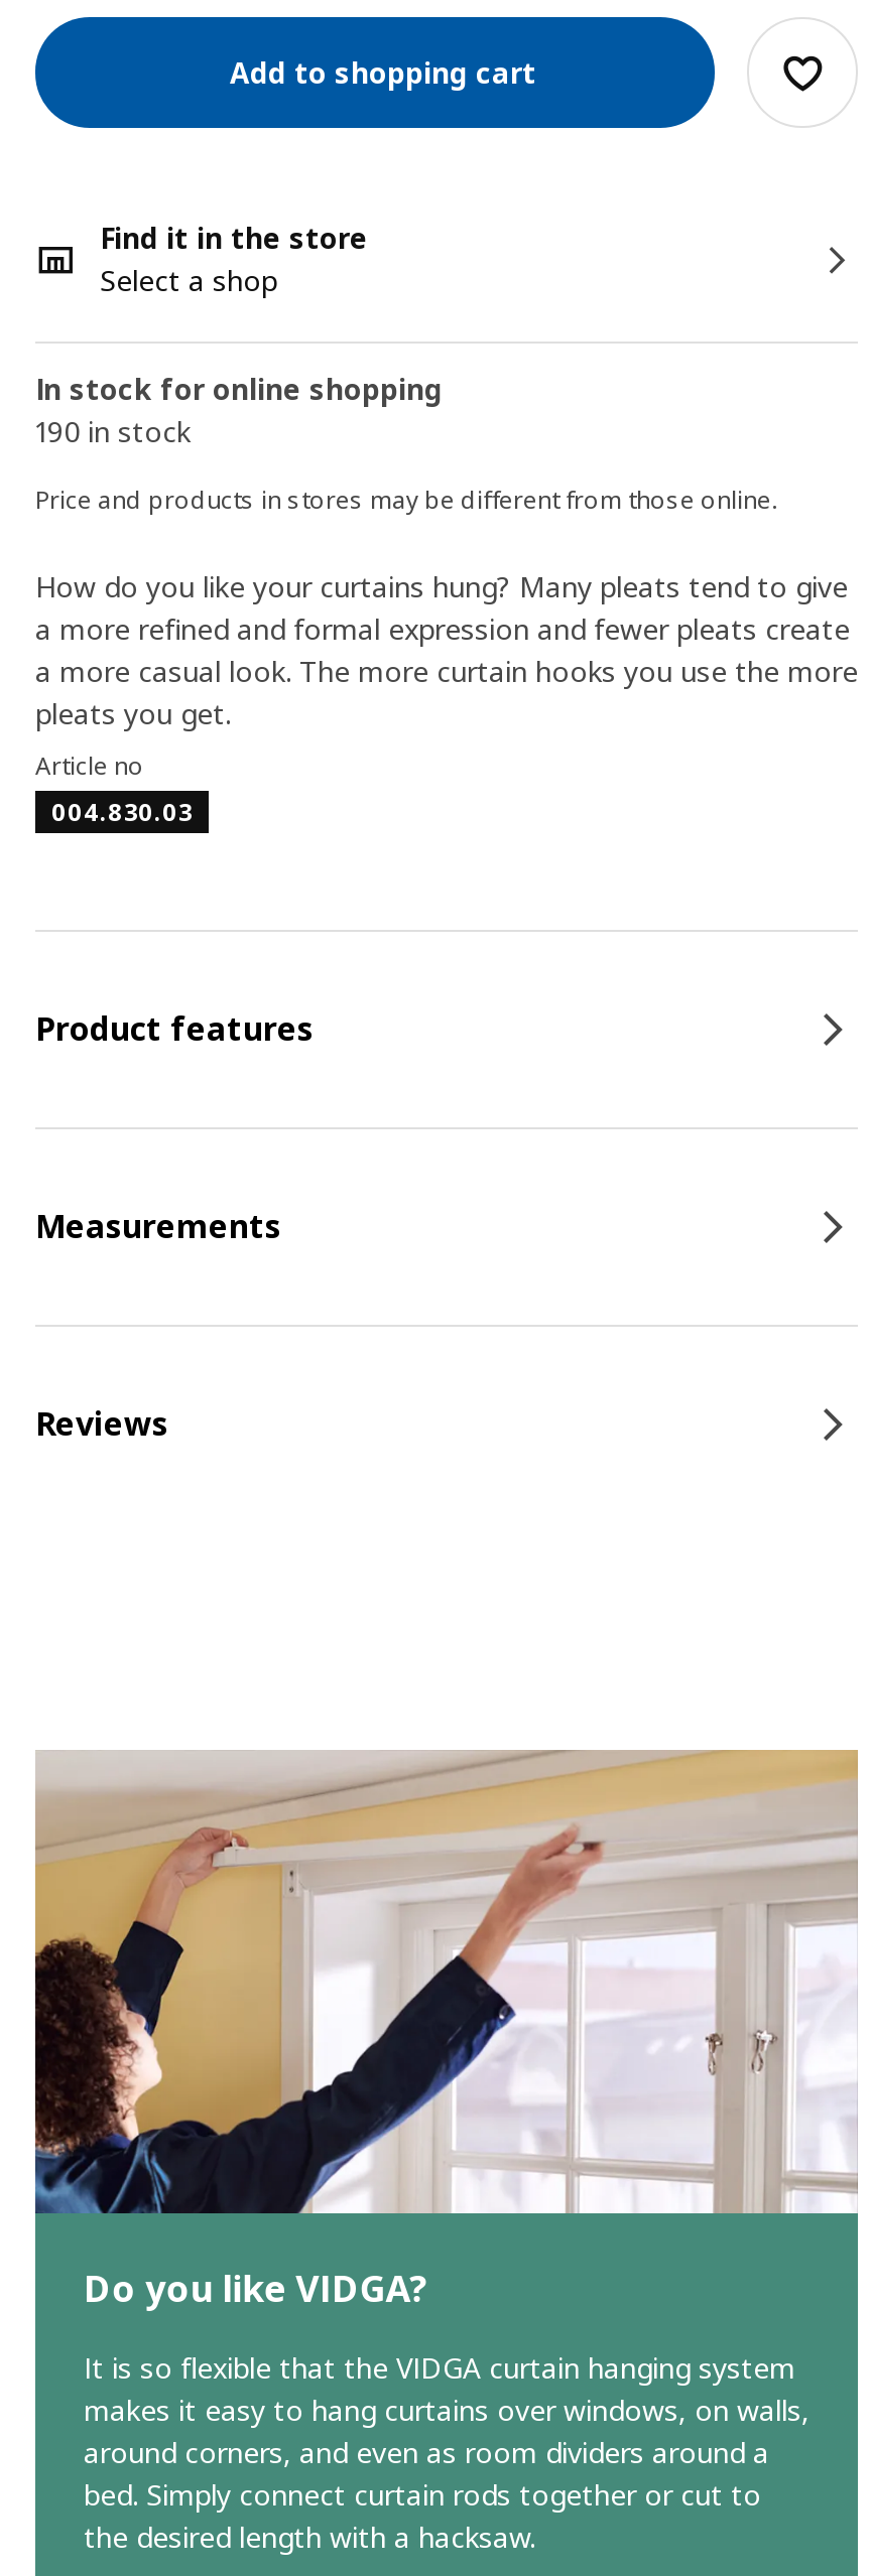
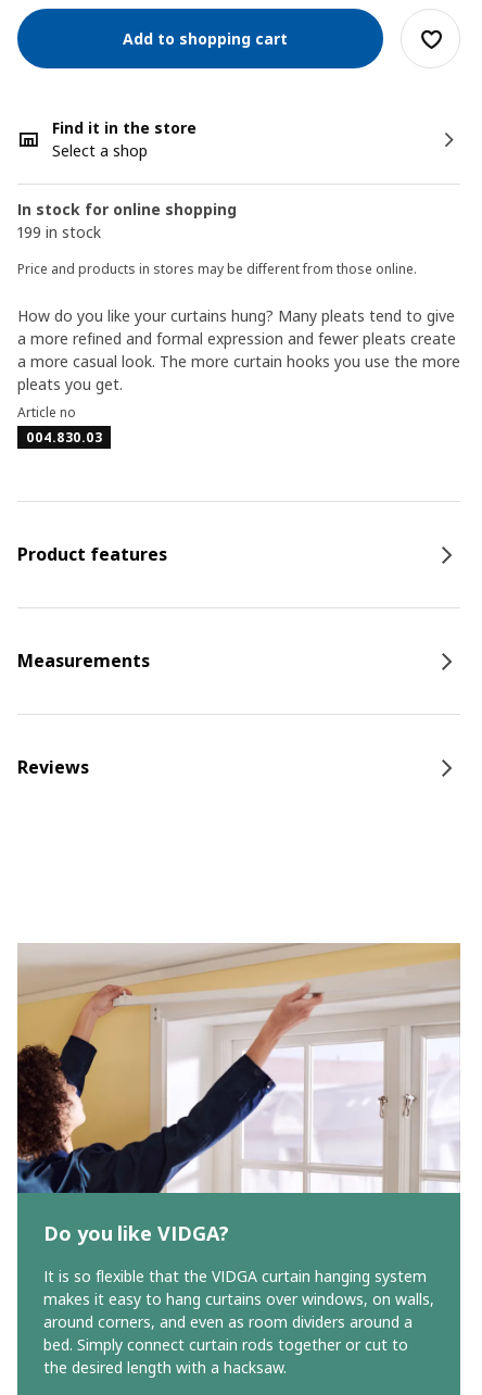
[35,412,191,450] 190 in stock -> [17,222,101,242] 199 in stock

